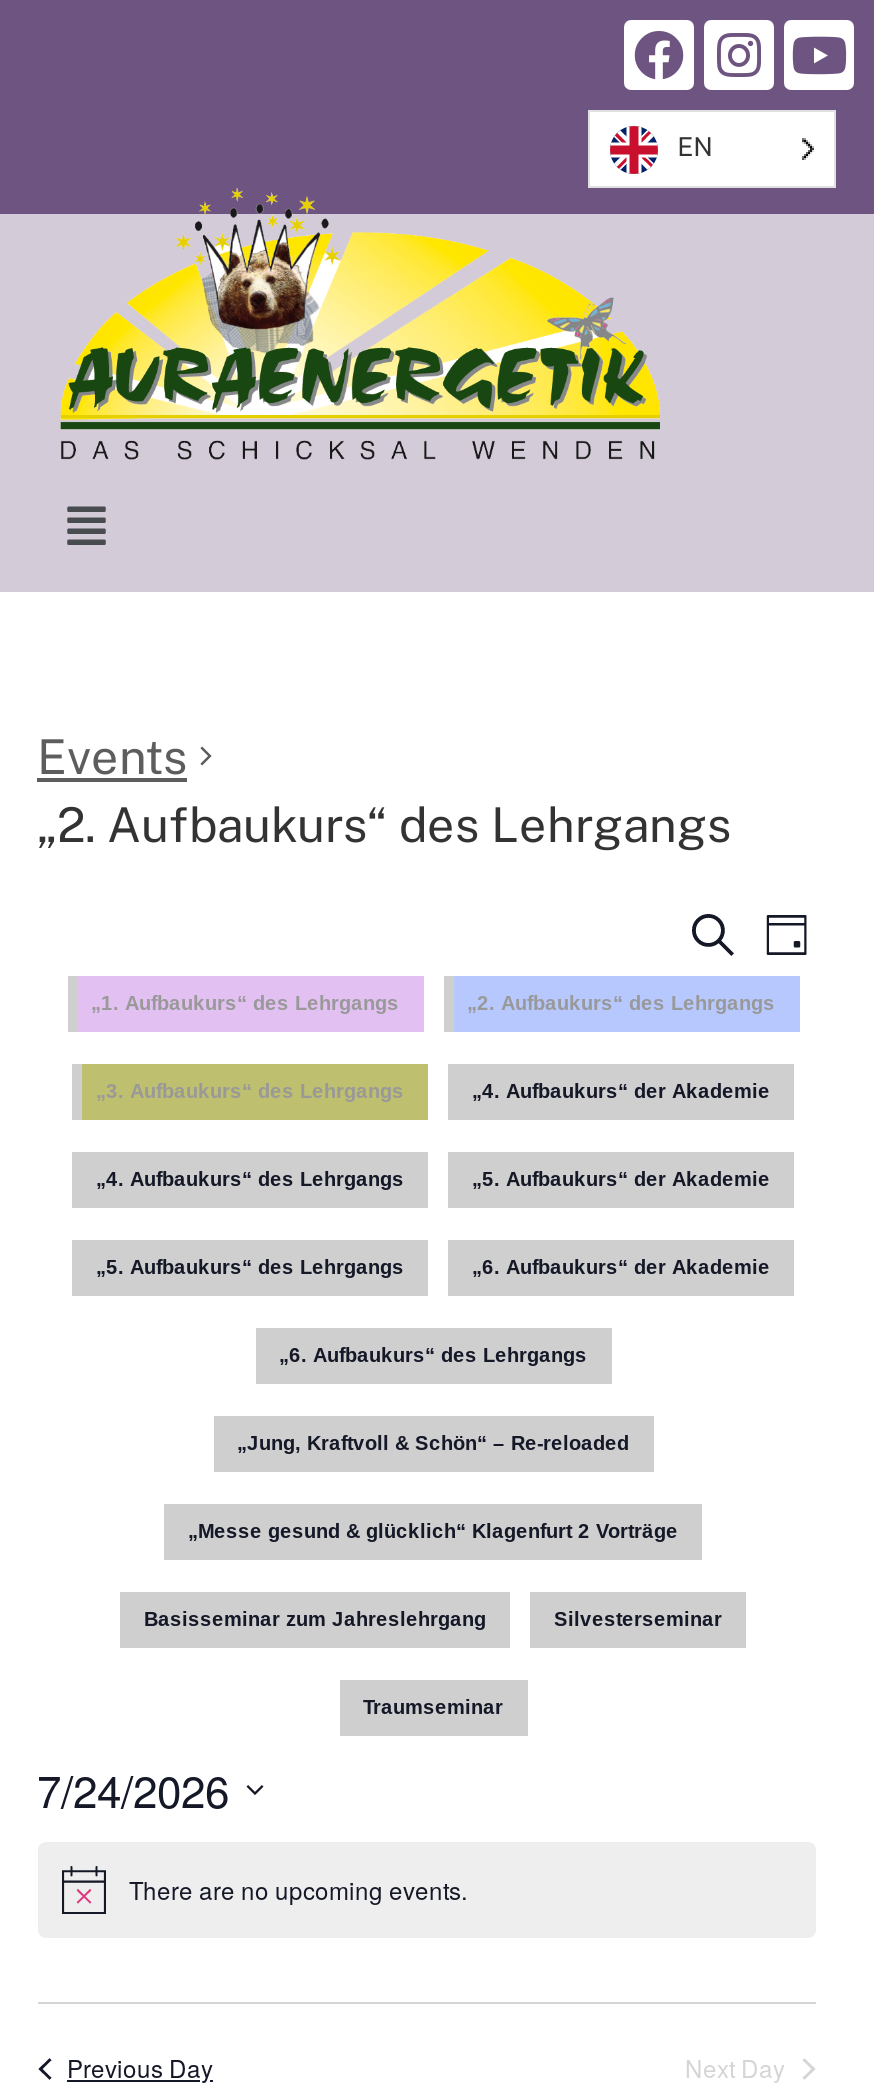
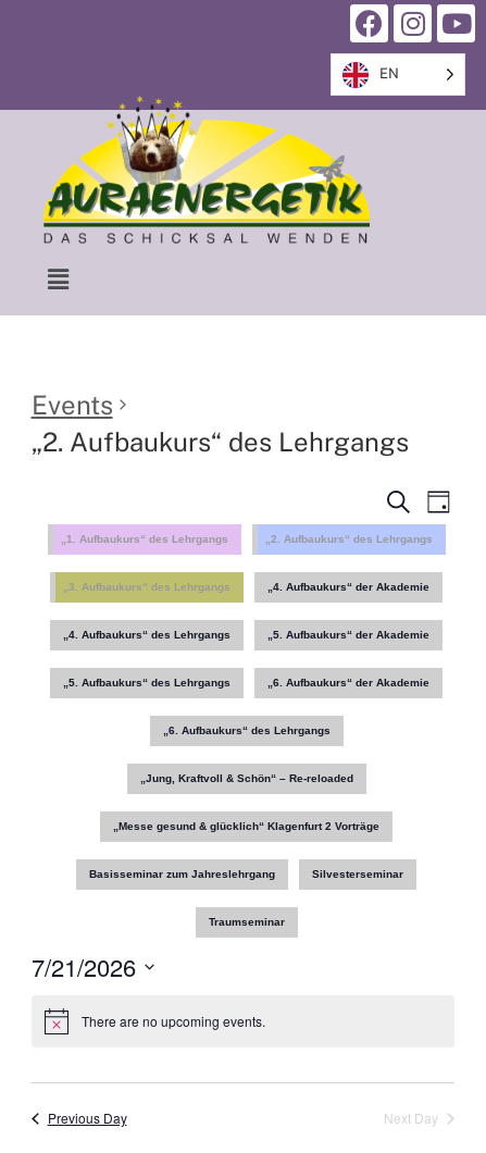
[37,1758,229,1820] 7/24/2026 -> [31,950,135,984] 7/21/2026

